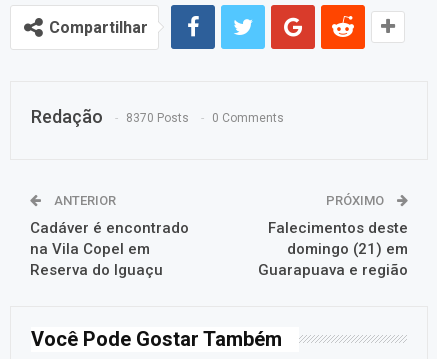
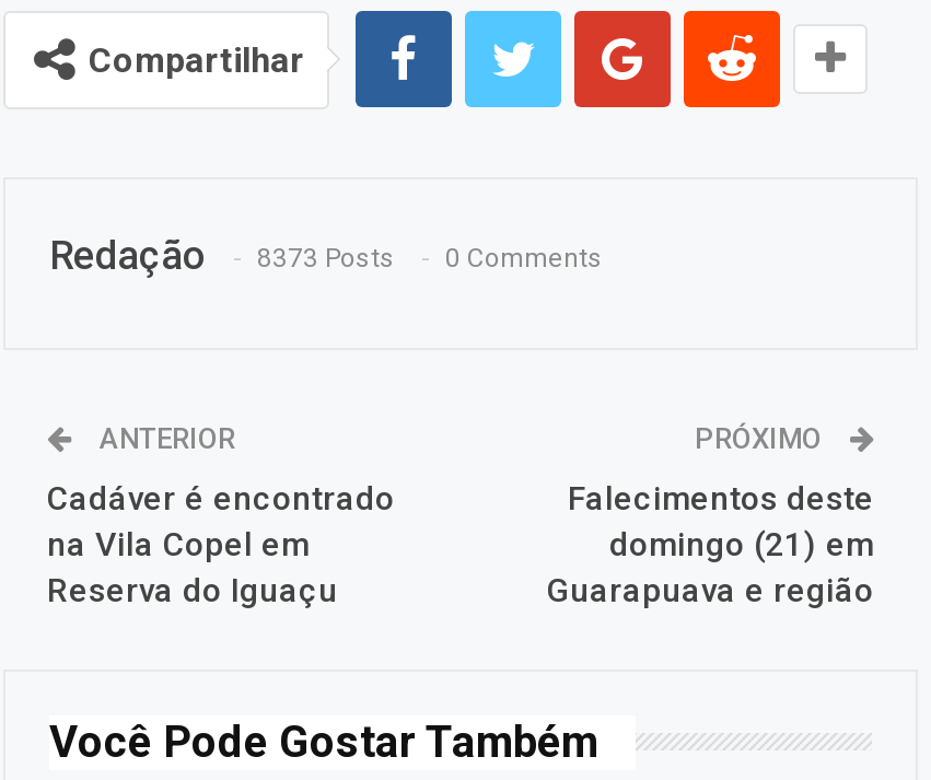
[31,106,284,127] Redação 8370 Posts 0 Comments -> [49,231,603,277] Redação 8373 Posts 0 Comments

